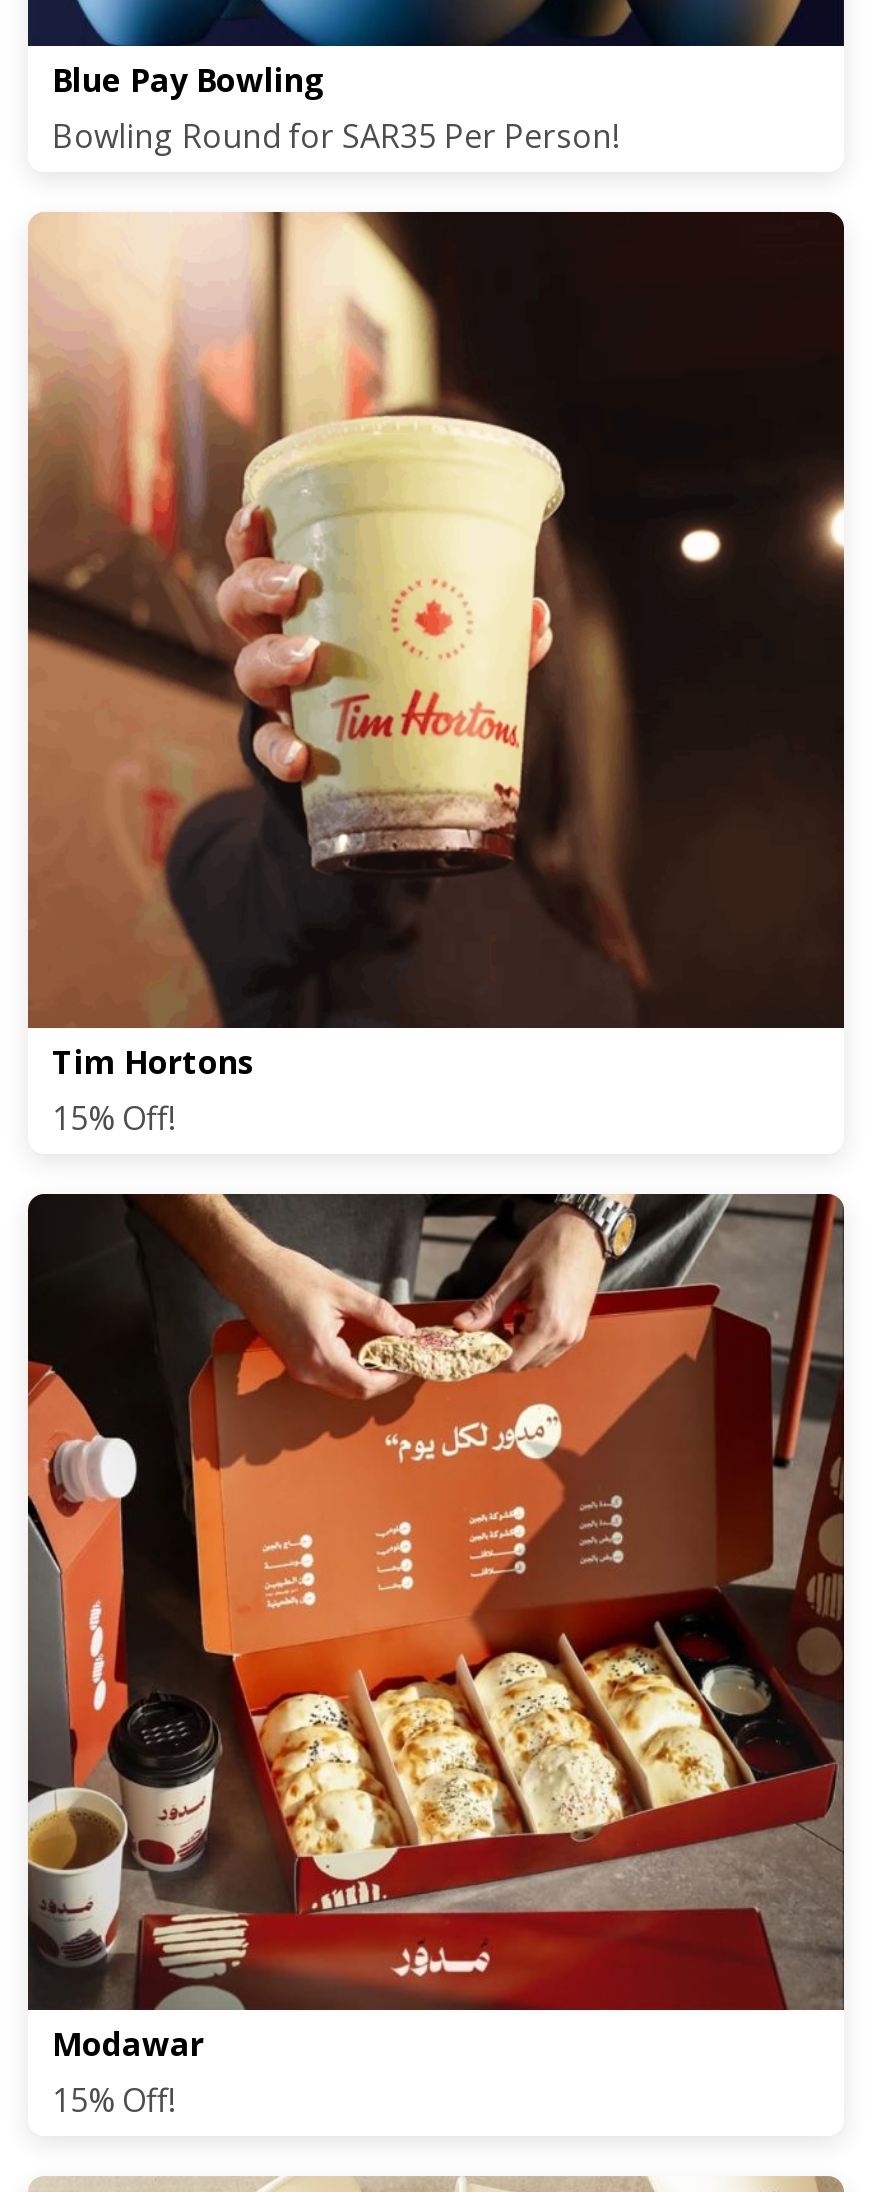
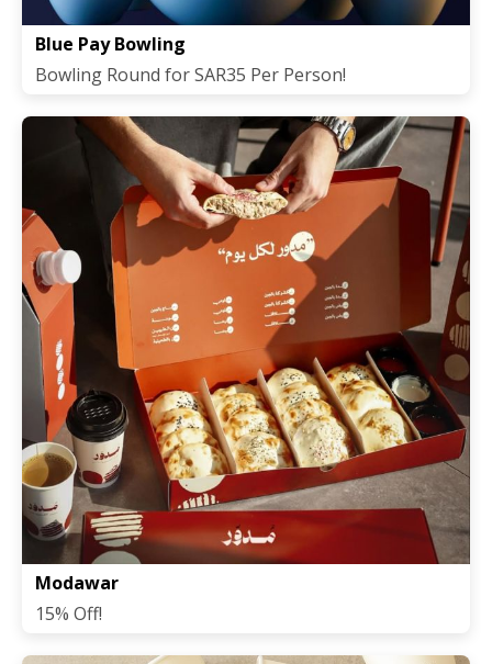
[26,210,844,1140] [image] | Tim Hortons | 15% Off! -> none

